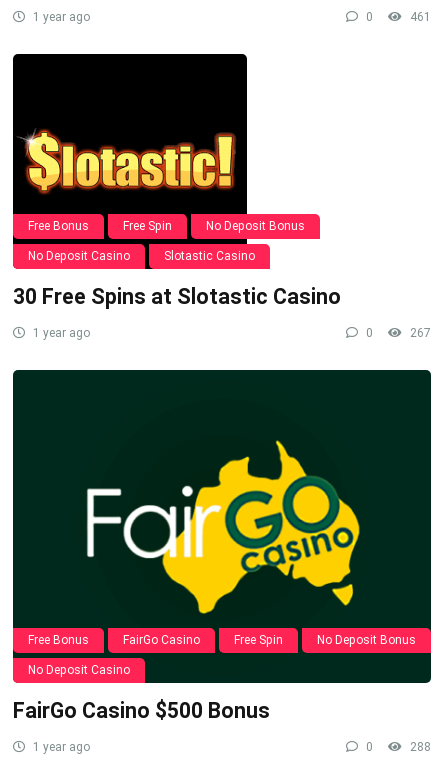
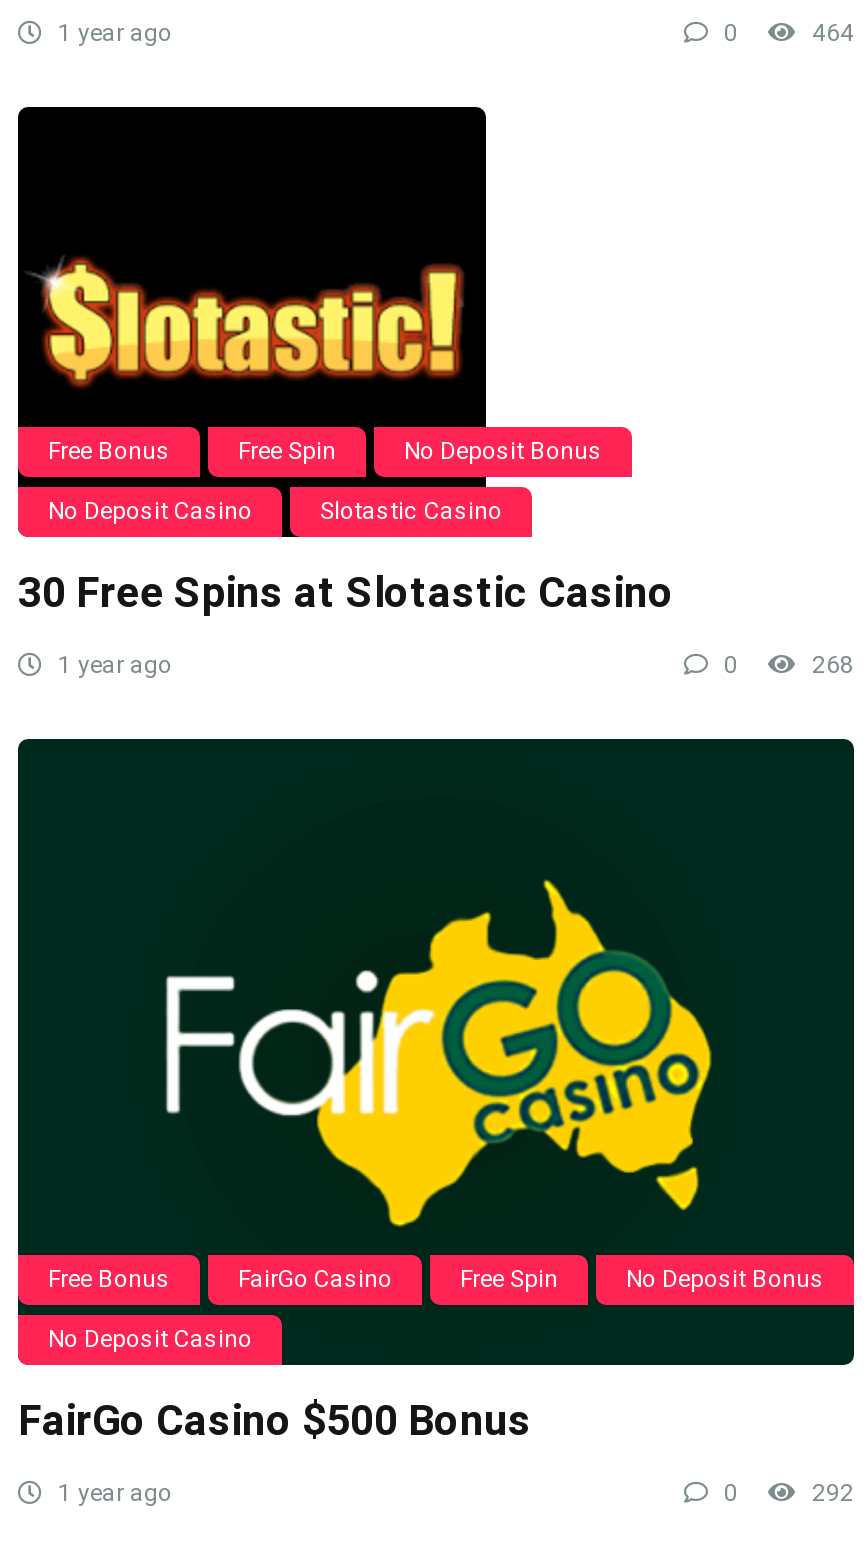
[407,9,431,23] 461 -> [806,18,854,46] 464
[407,325,431,339] 267 -> [806,650,854,678] 268
[407,740,431,754] 288 -> [806,1480,854,1508] 292

